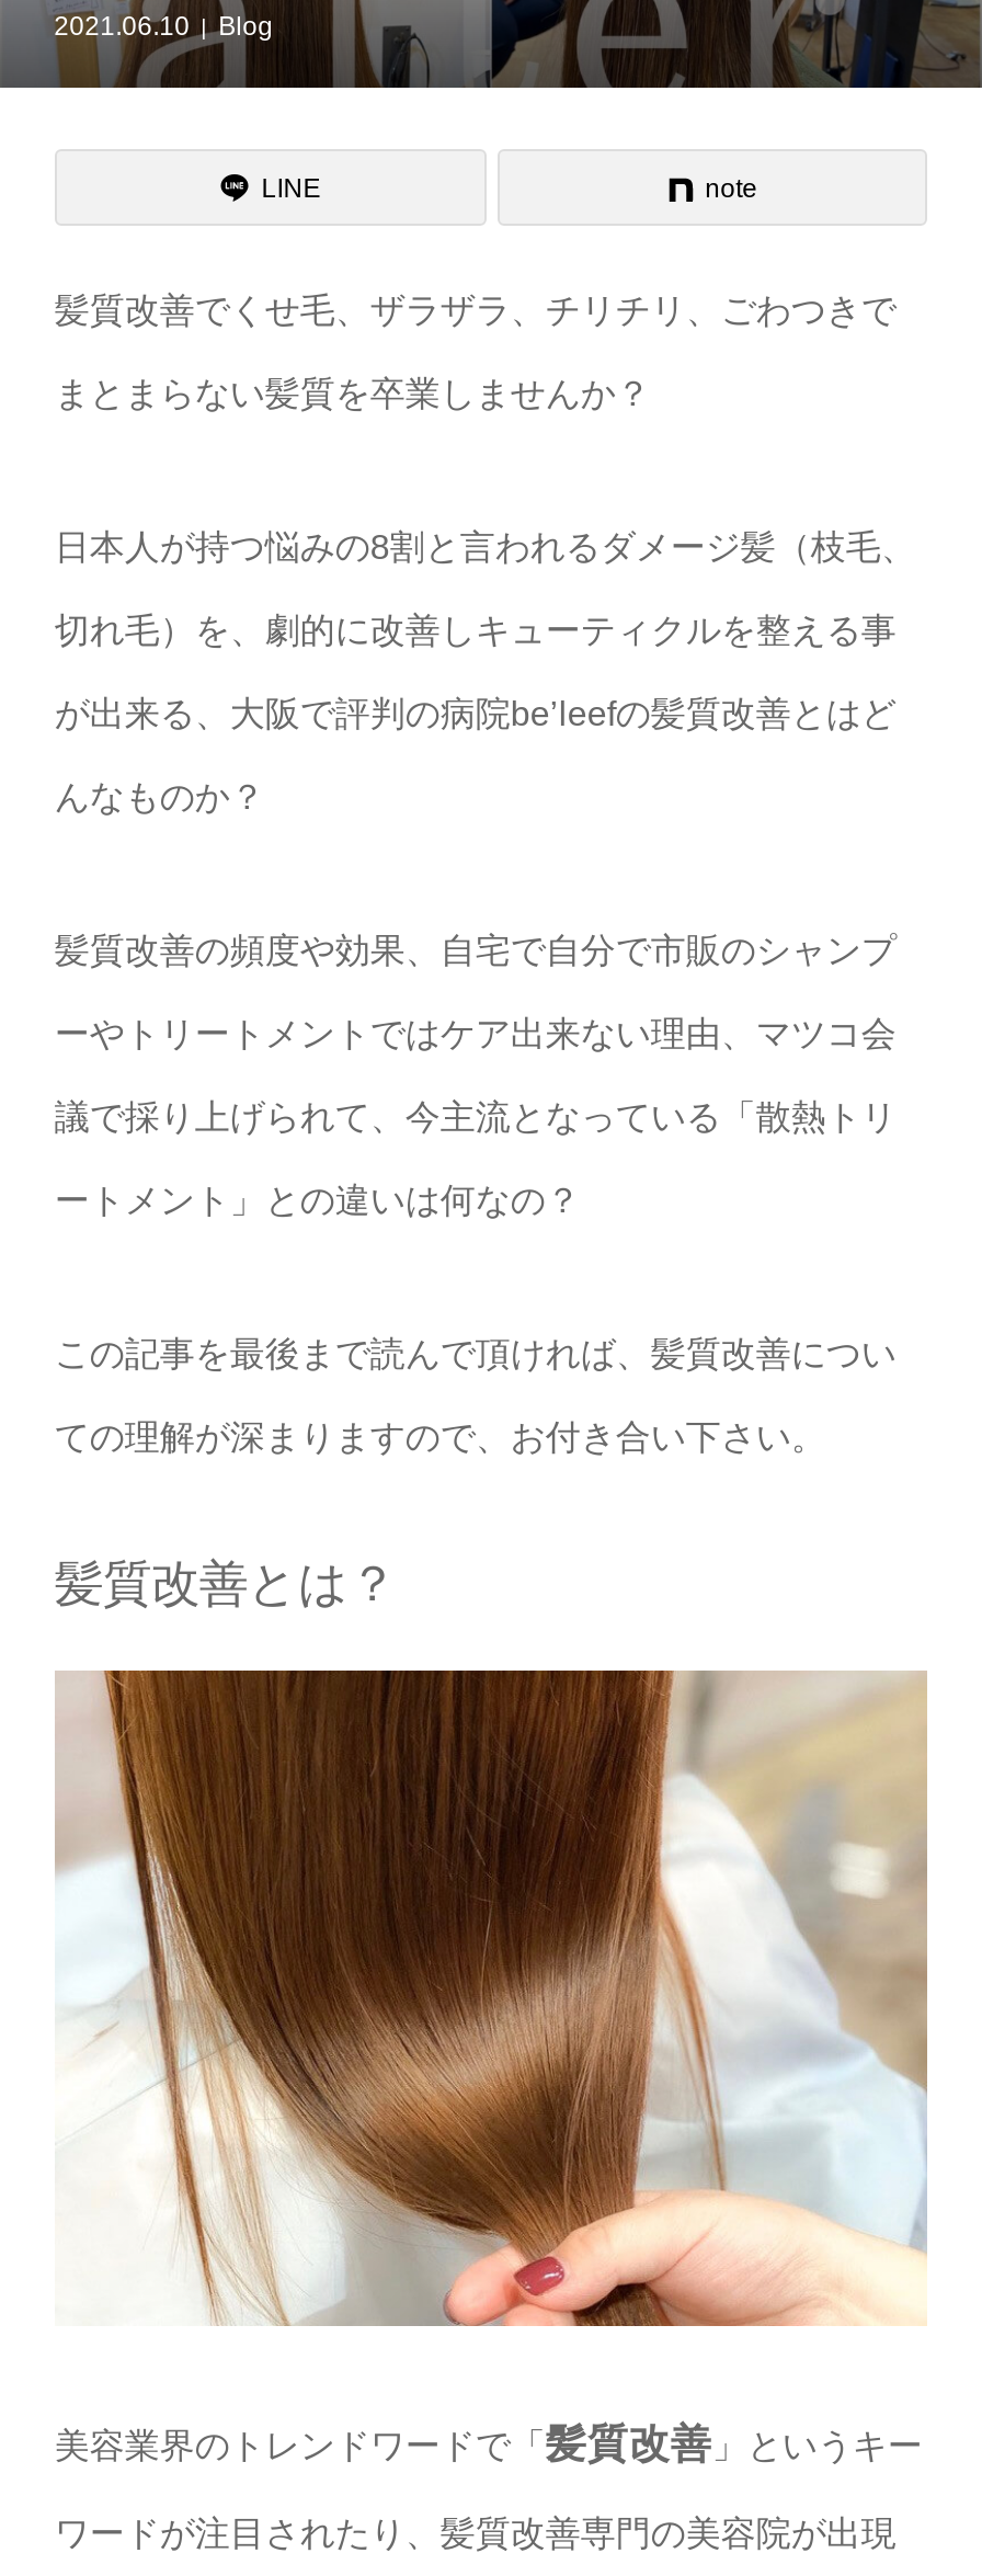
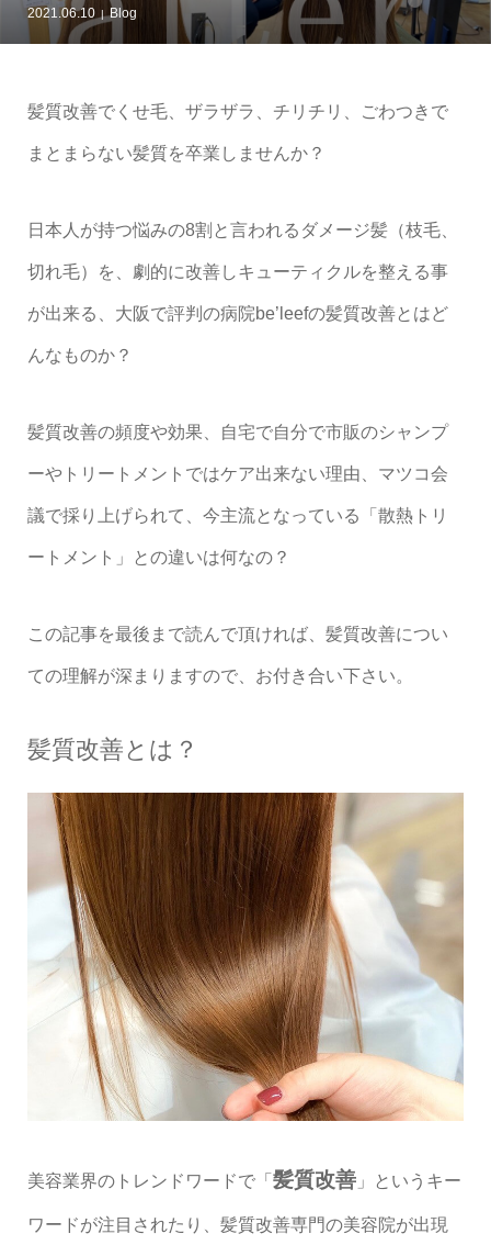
[261,173,758,204] LINE | note -> none

